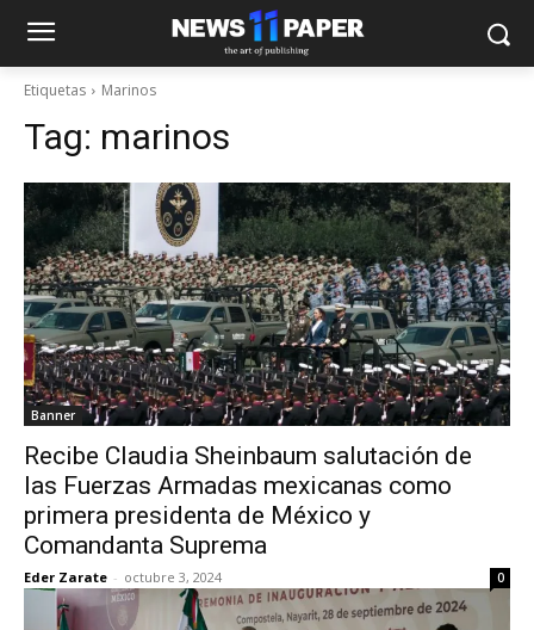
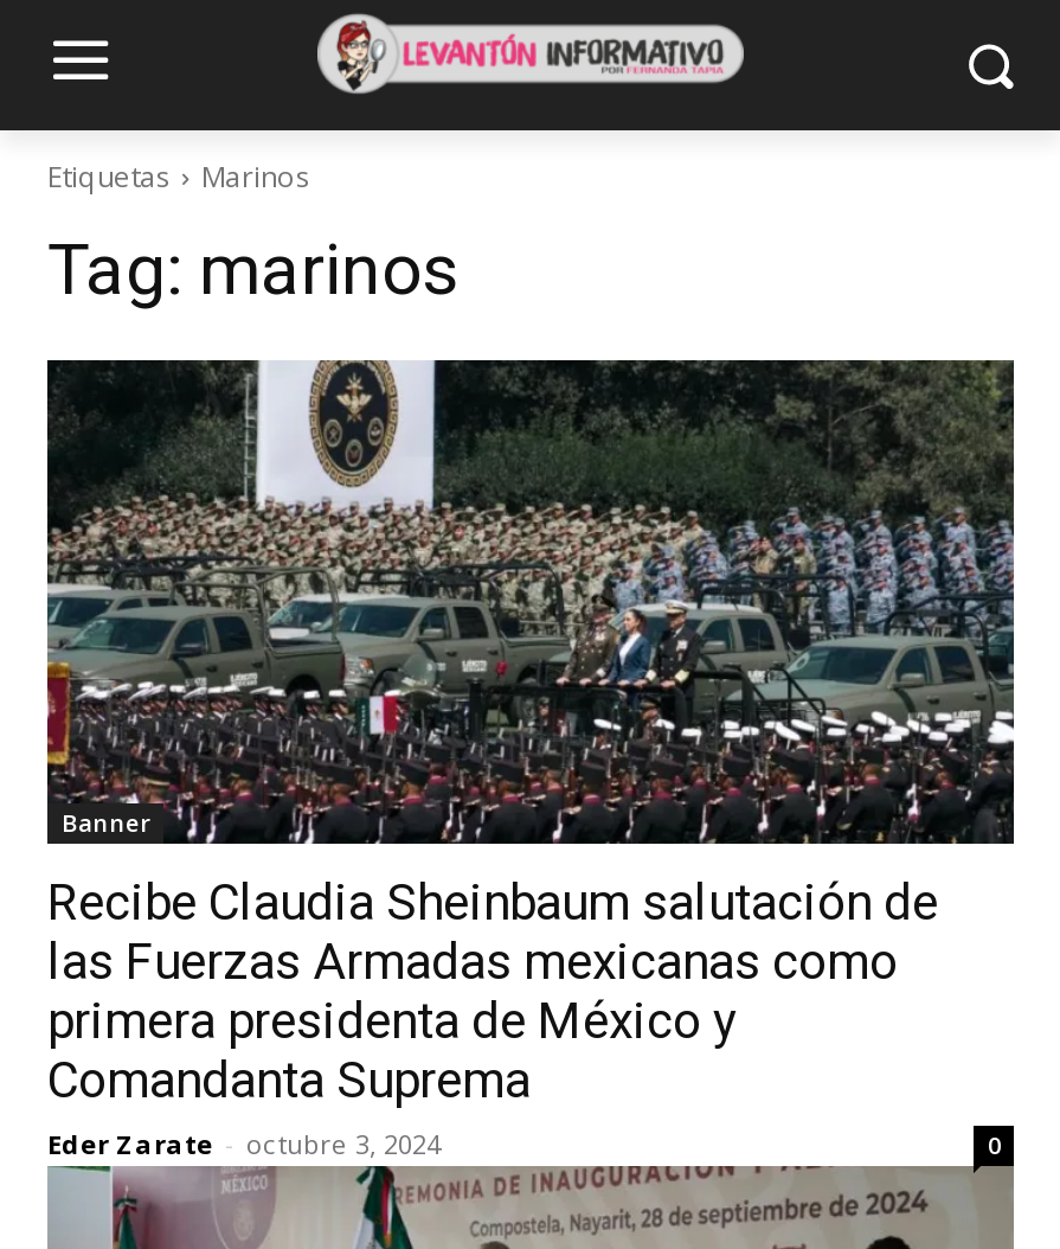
[160,8,374,56] [image] -> [315,12,746,107] [image]

